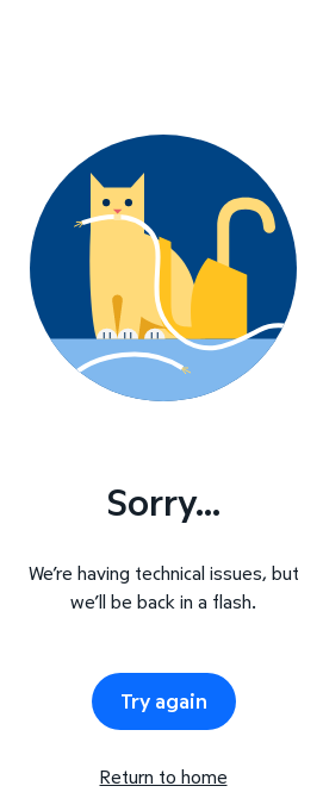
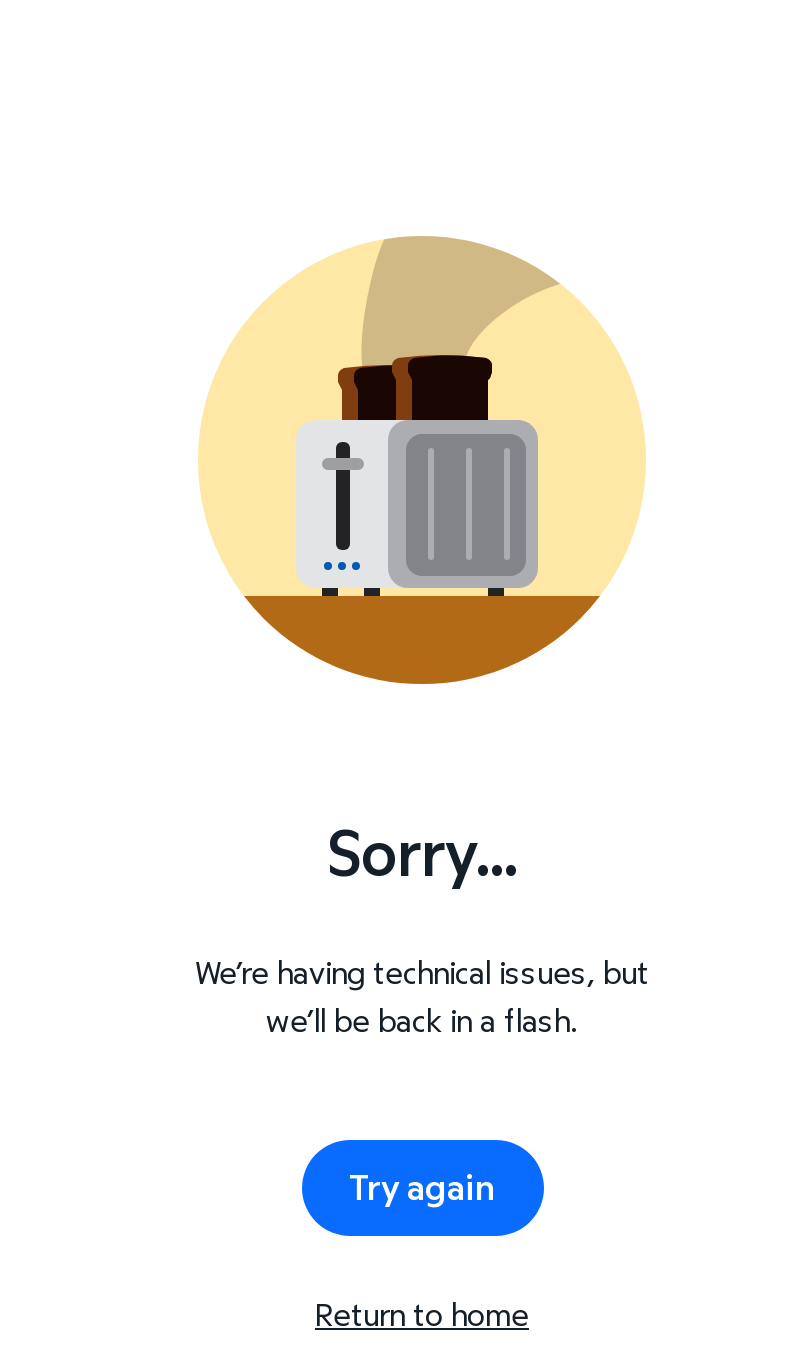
[29,133,298,403] [image] -> [198,236,646,686] [image]

